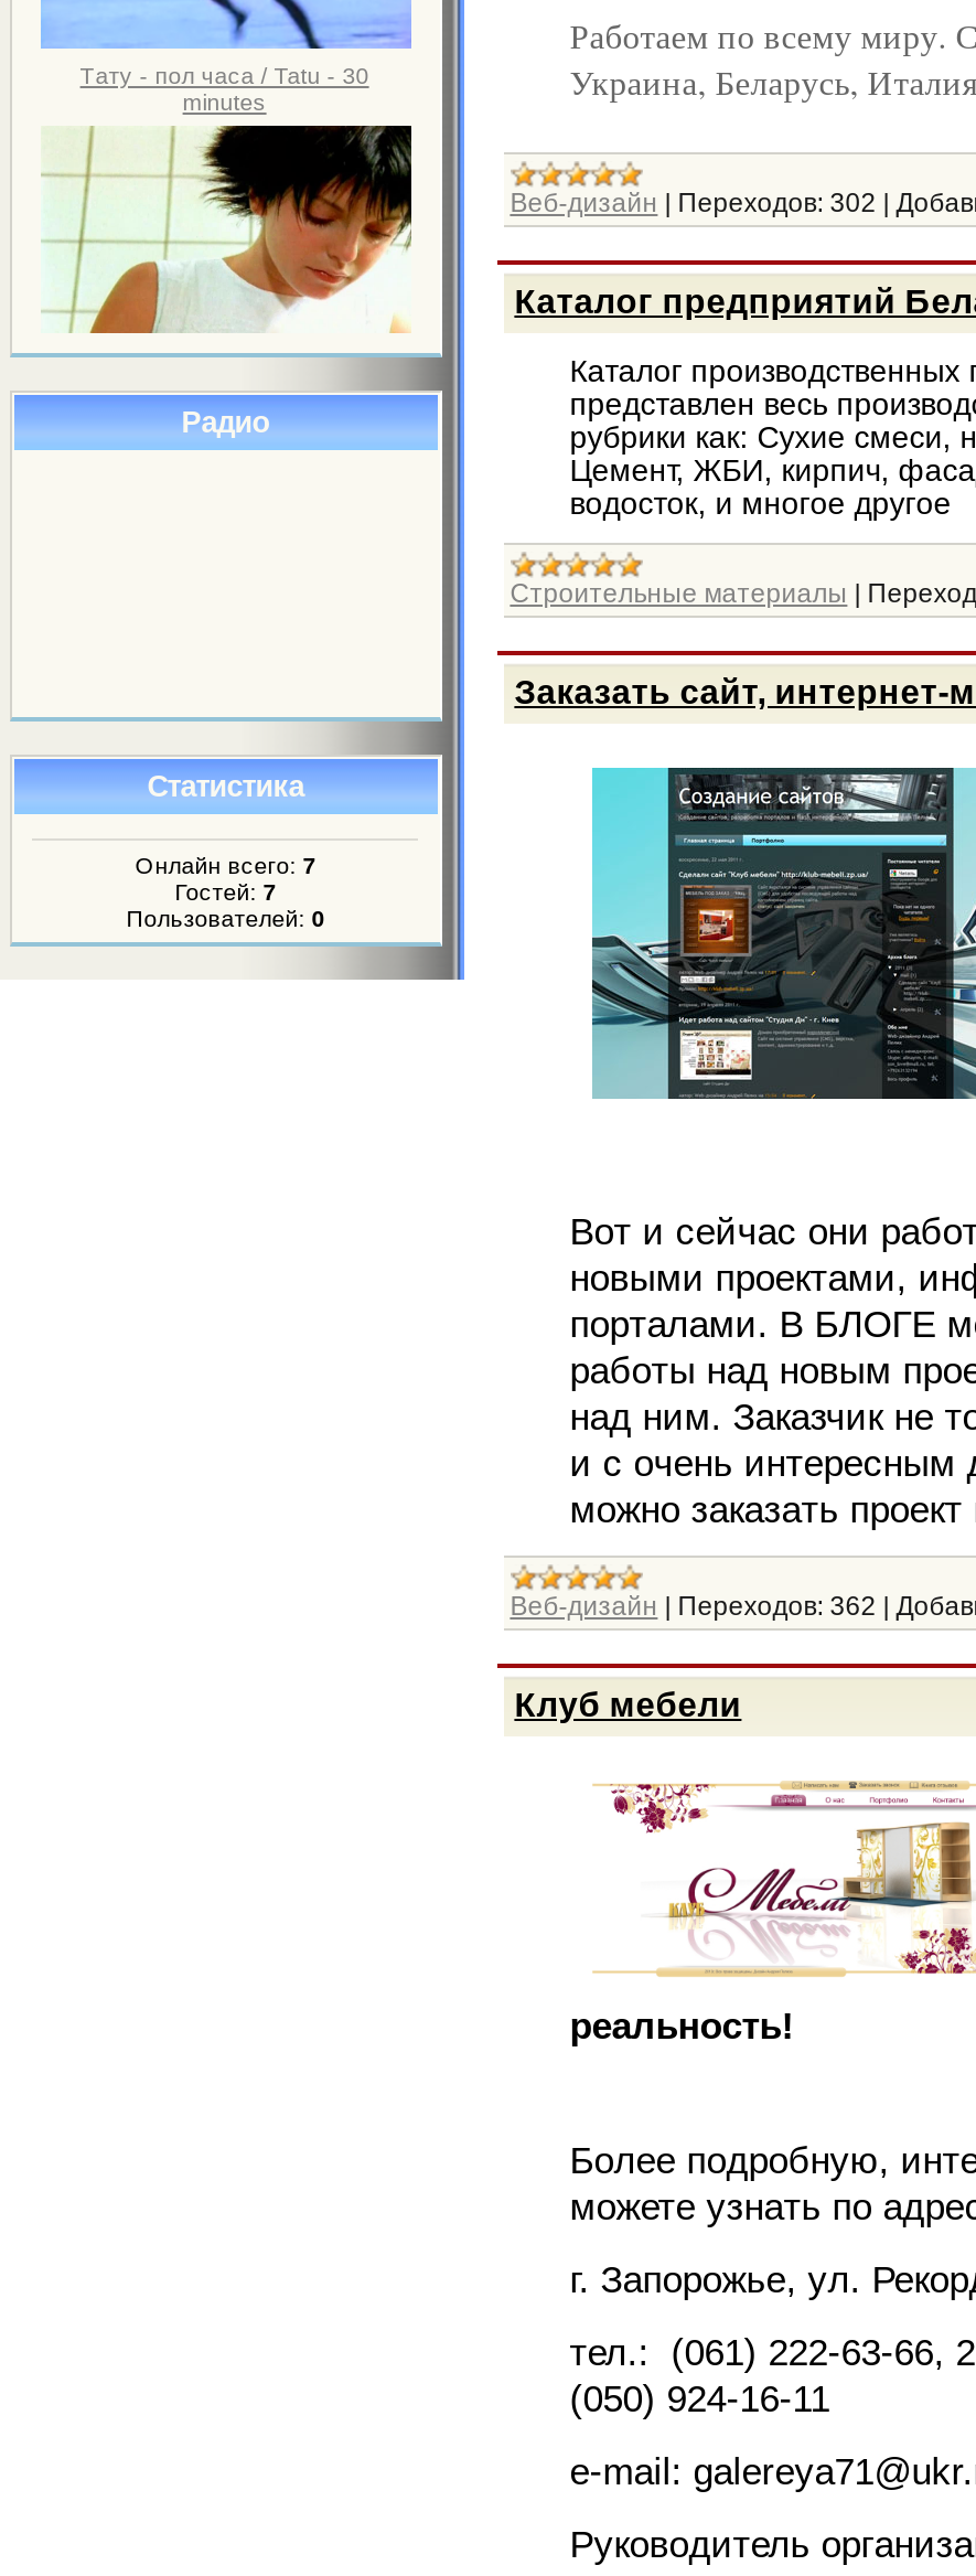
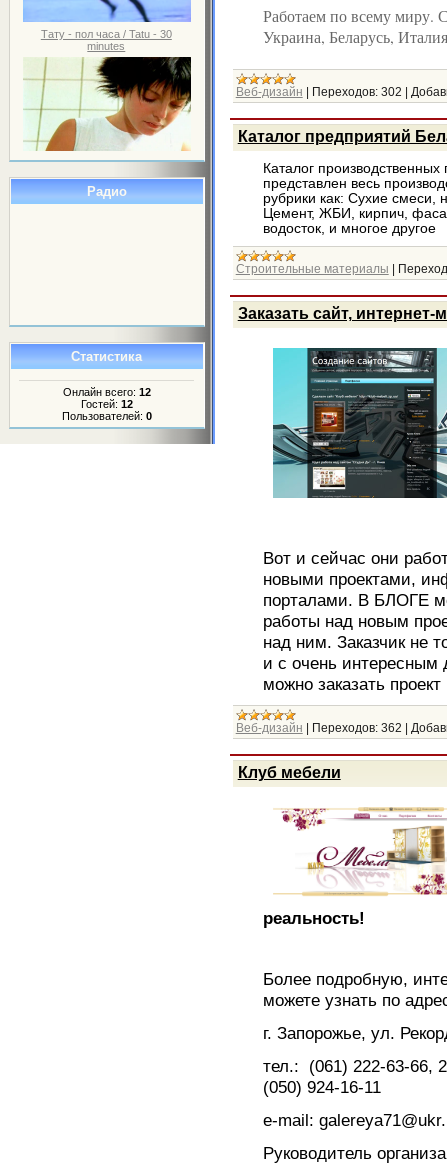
[135,852,316,879] Онлайн всего: 7 -> [63,386,151,398] Онлайн всего: 12
[175,879,276,905] Гостей: 7 -> [81,398,133,410] Гостей: 12

